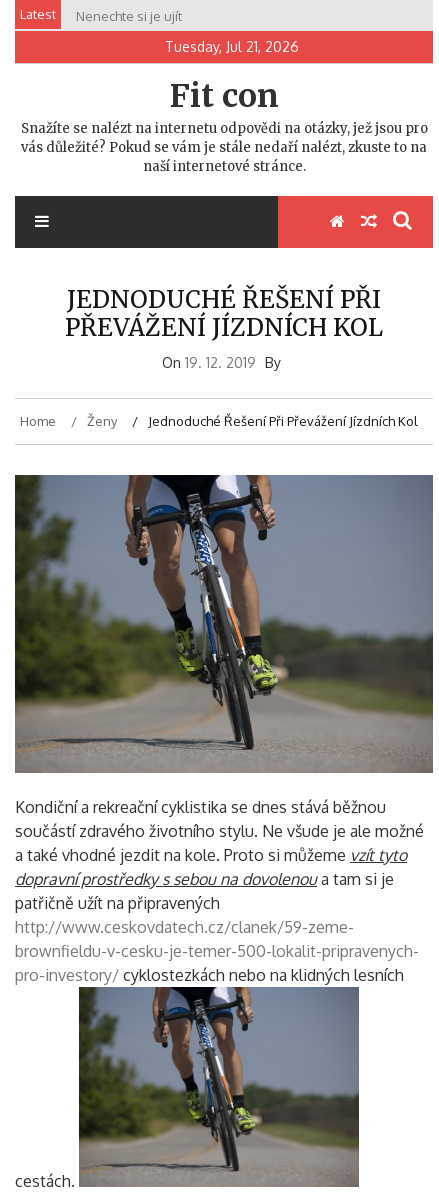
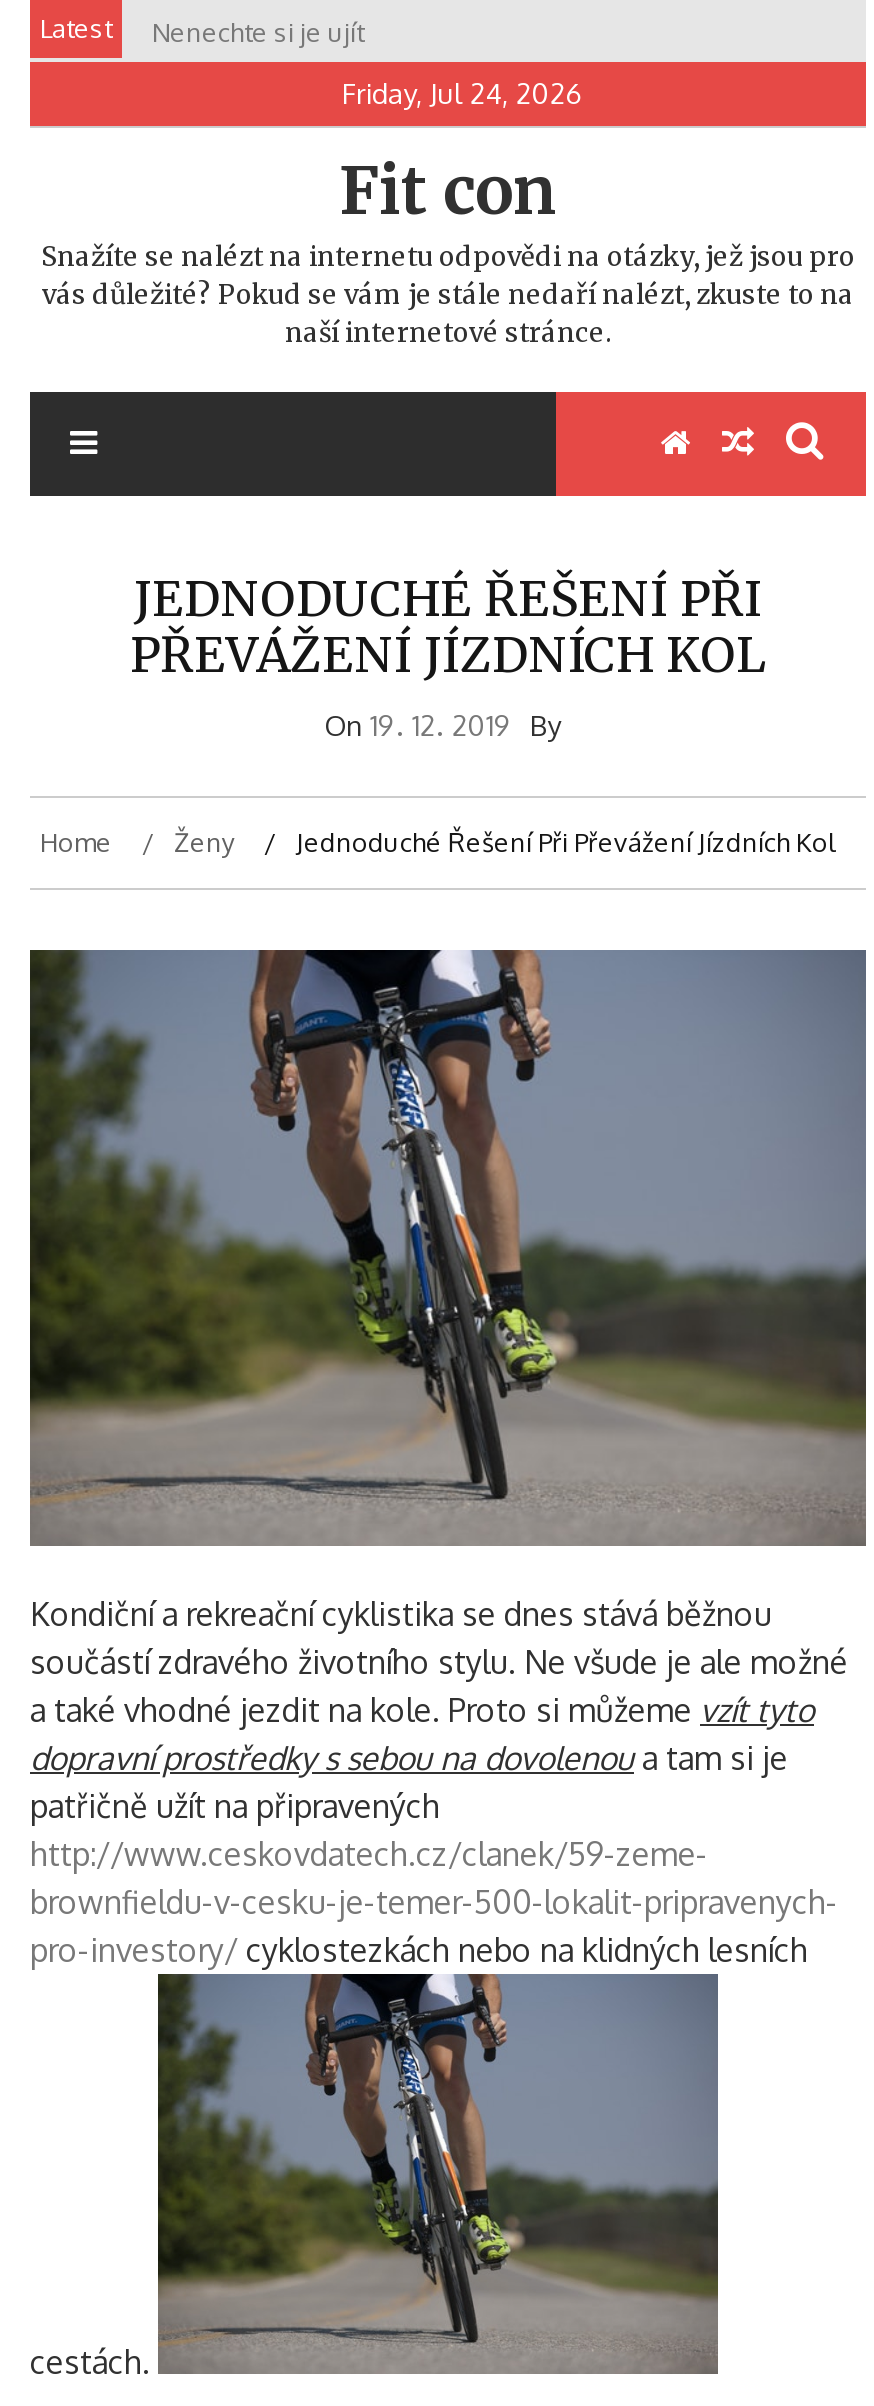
[164,38,298,55] Tuesday, Jul 21, 2026 -> [342,76,584,110] Friday, Jul 24, 2026

